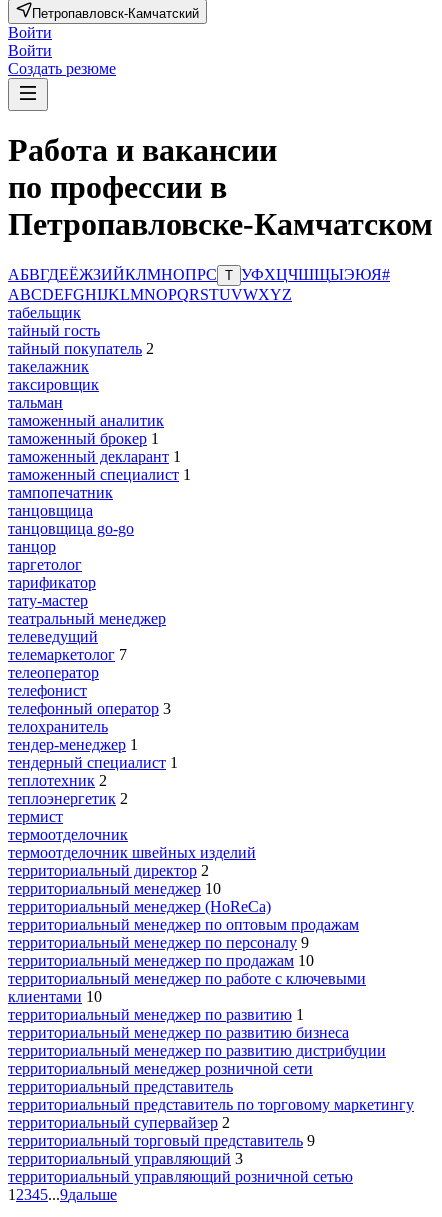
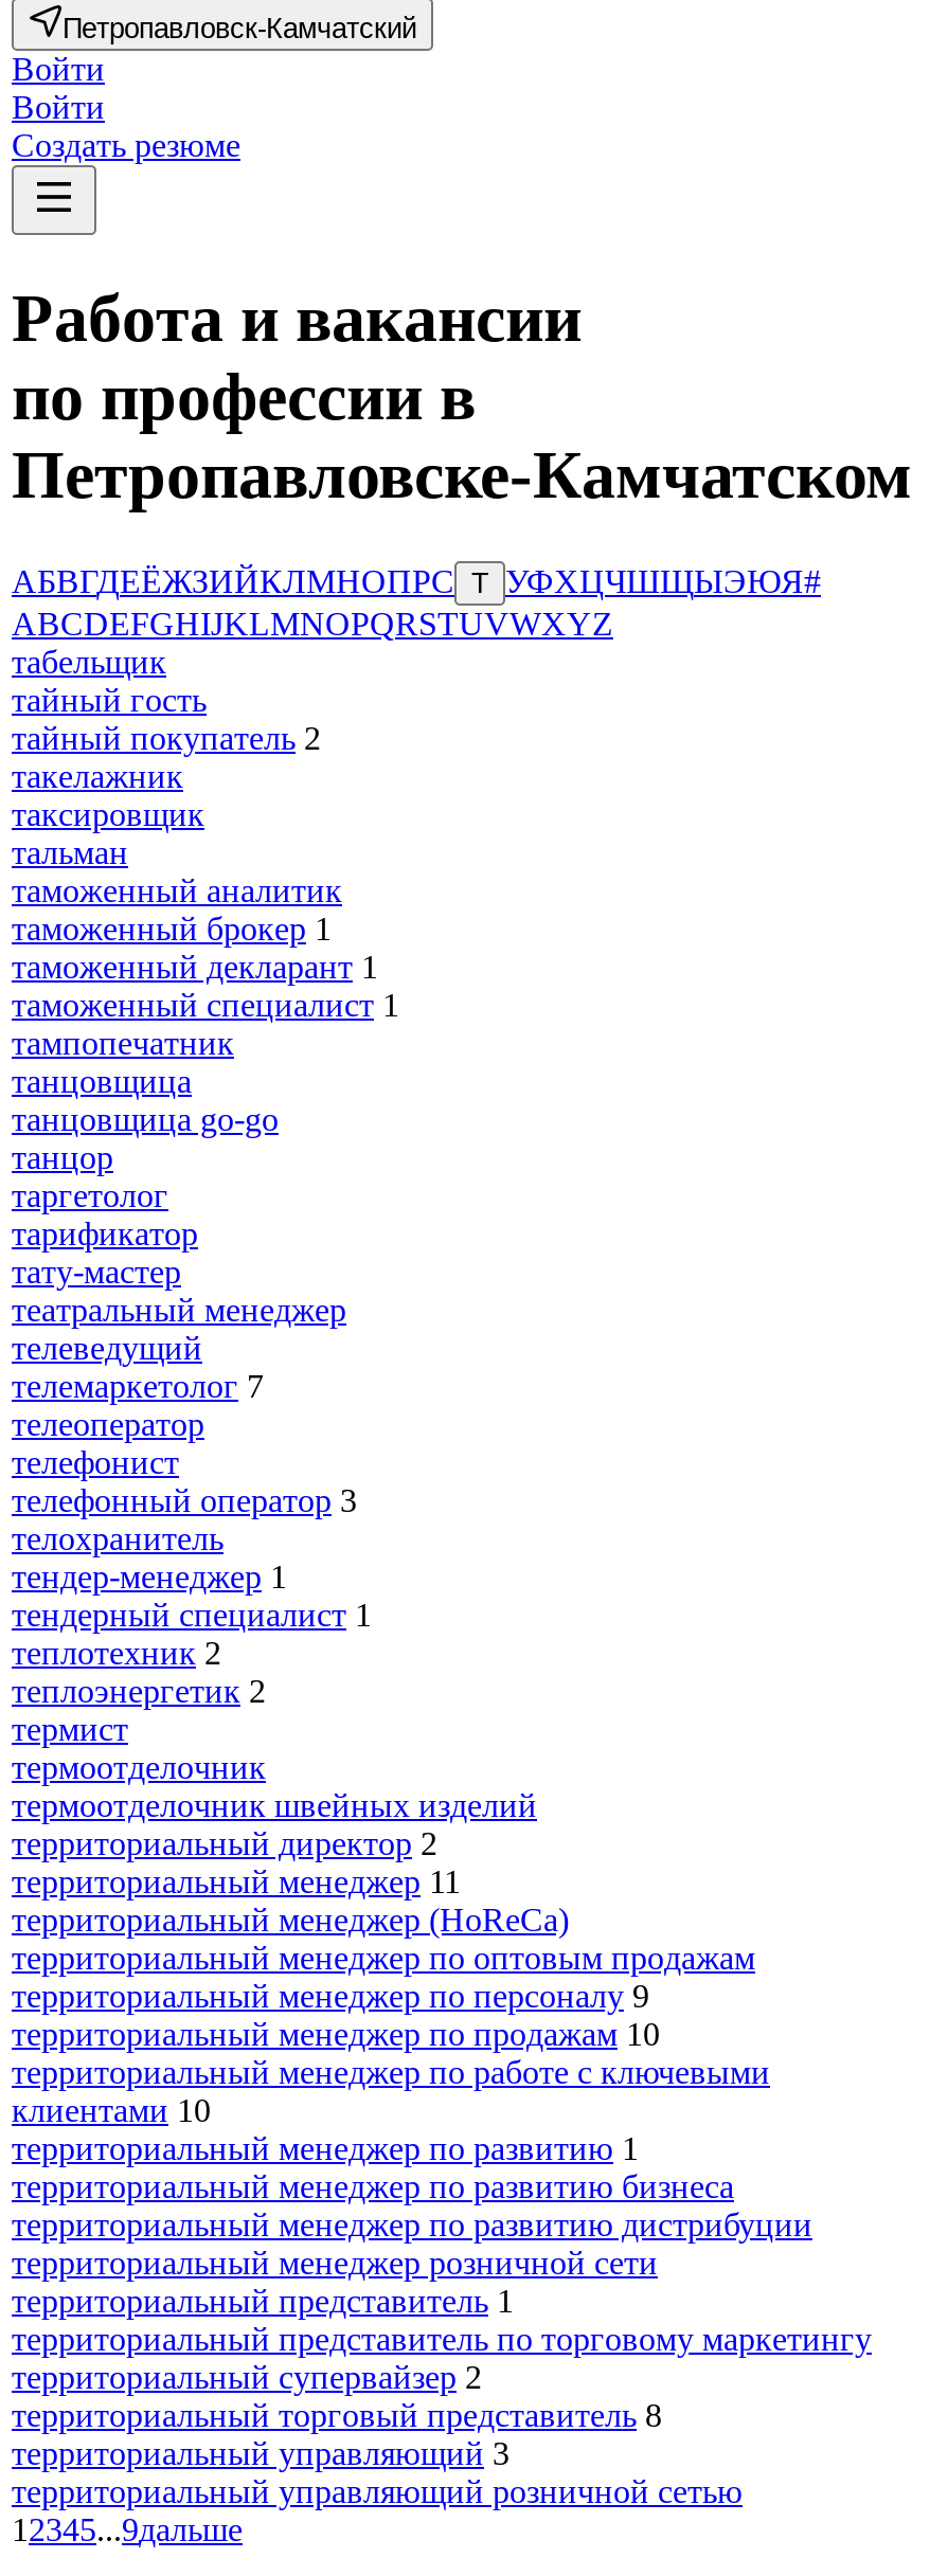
[8,880,221,897] территориальный менеджер 10 -> [12,1863,461,1899] территориальный менеджер 11
[8,1078,233,1095] территориальный представитель -> [12,2283,514,2319] территориальный представитель 1
[8,1132,315,1149] территориальный торговый представитель 9 -> [12,2397,662,2433] территориальный торговый представитель 8

